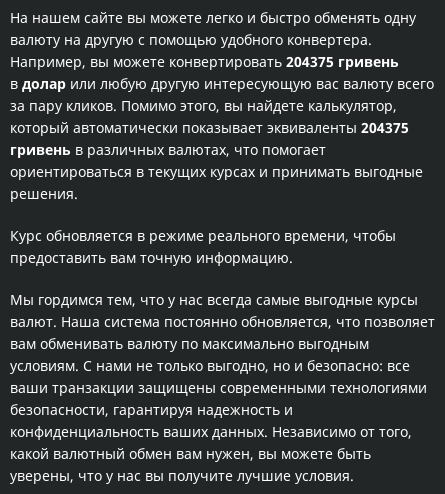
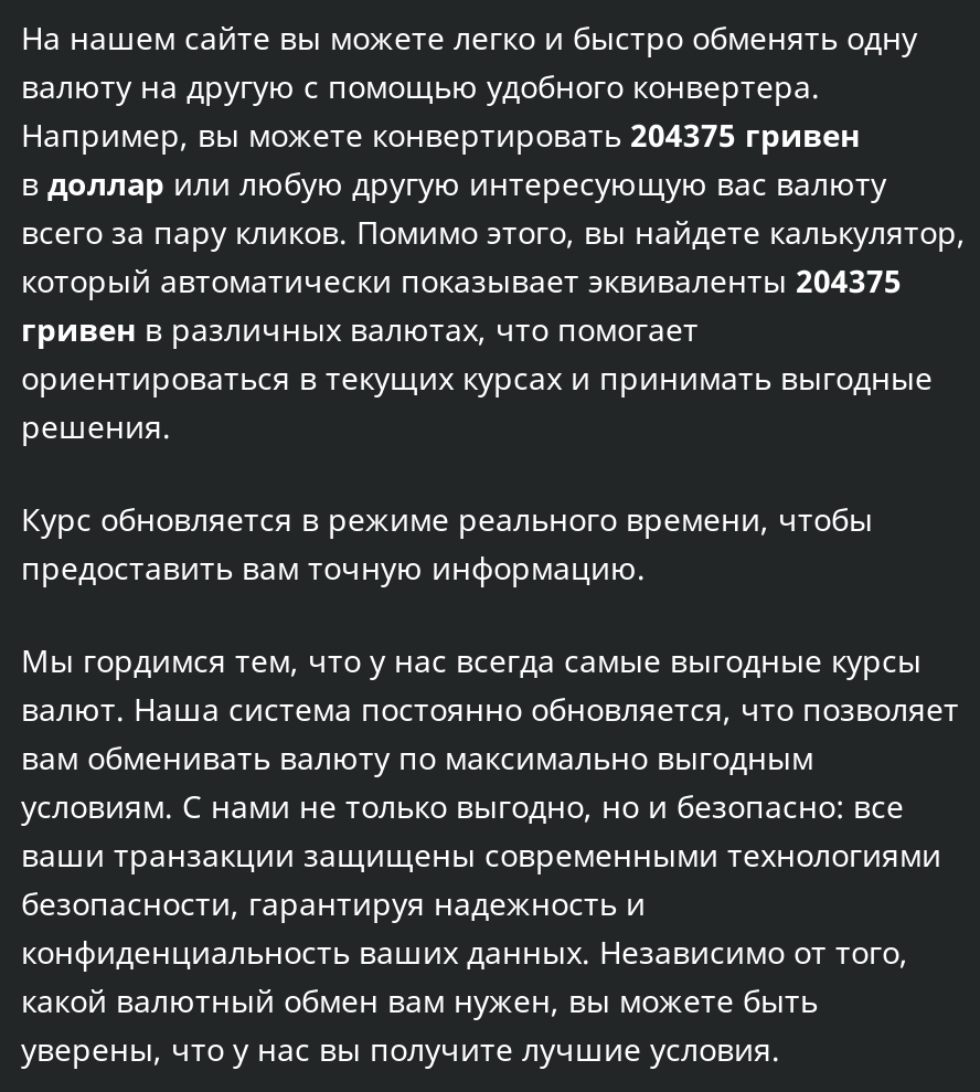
[10,52,434,115] Например, вы можете конвертировать 204375 гривень | в долар или любую другую интересующую вас валюту всего | за пару кликов. Помимо этого, вы найдете калькулятор, -> [21,114,966,253] Например, вы можете конвертировать 204375 гривен | в доллар или любую другую интересующую вас валюту | всего за пару кликов. Помимо этого, вы найдете калькулятор,
[10,140,326,159] гривень в различных валютах, что помогает -> [21,308,699,350] гривен в различных валютах, что помогает

